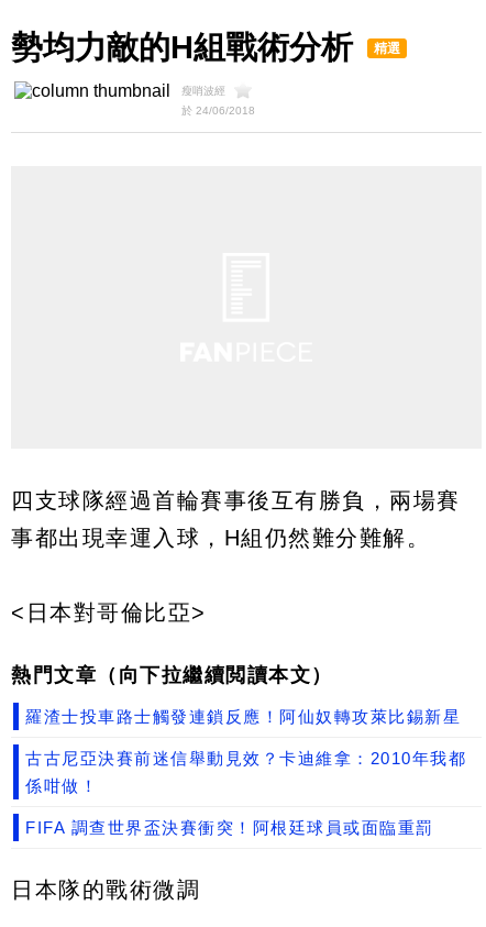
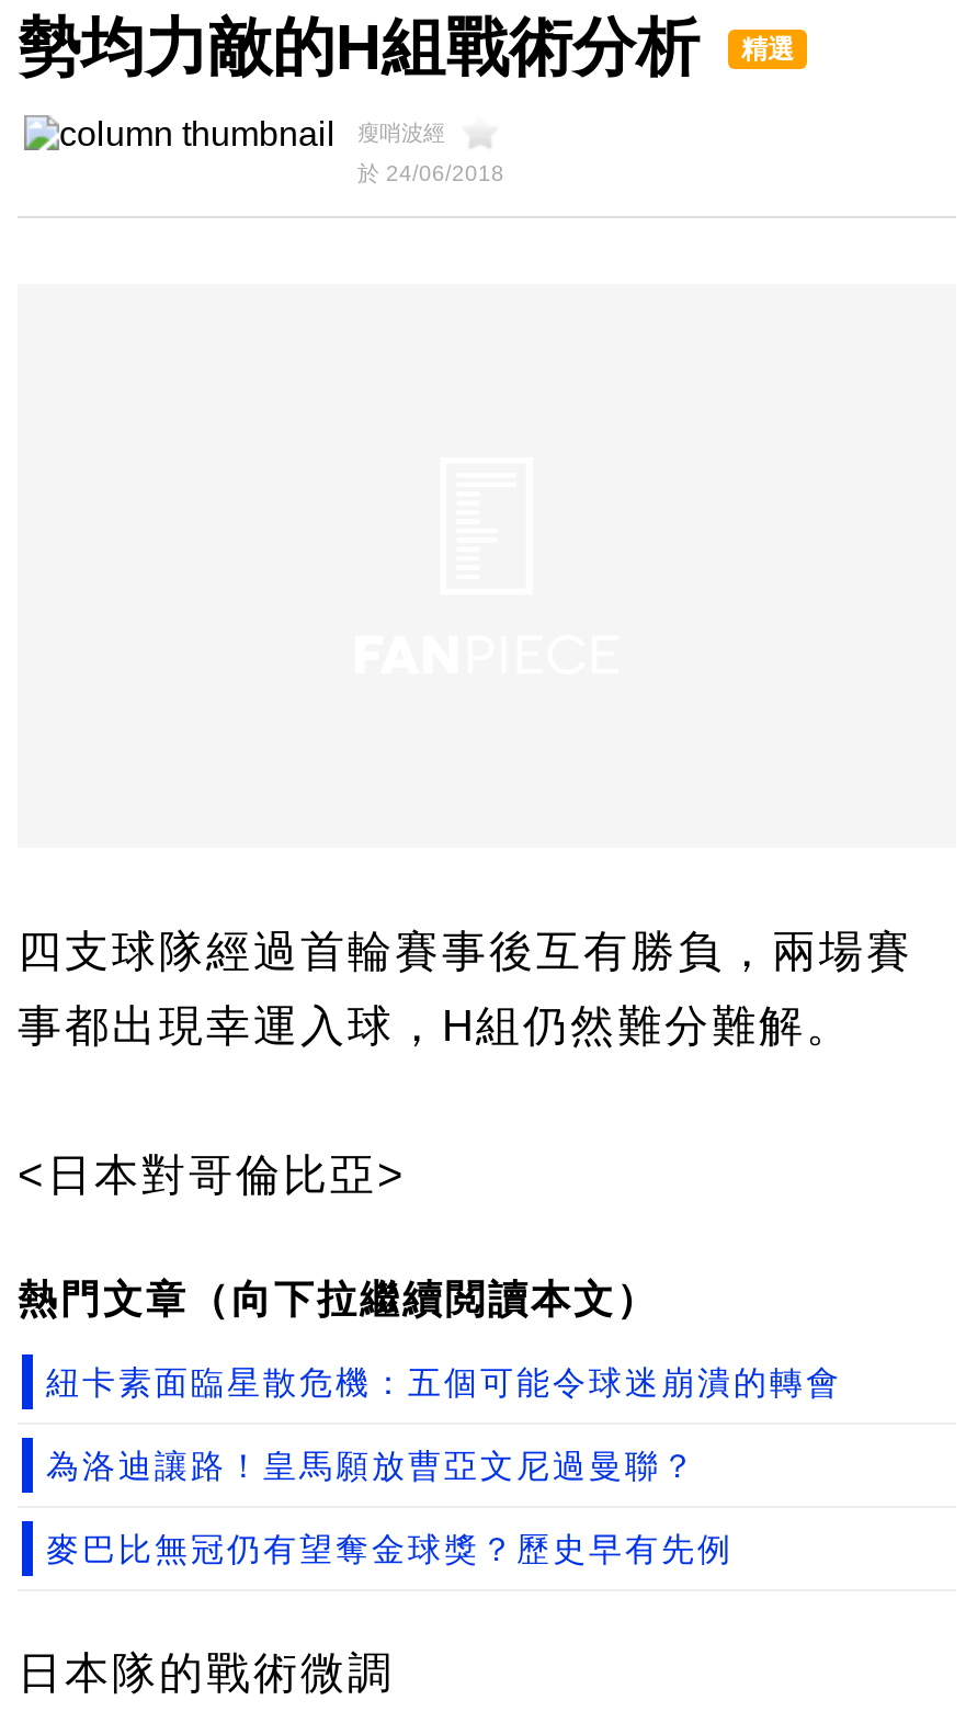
[25,707,466,837] 羅渣士投車路士觸發連鎖反應！阿仙奴轉攻萊比錫新星 | 古古尼亞決賽前迷信舉動見效？卡迪維拿：2010年我都 | 係咁做！ | FIFA 調查世界盃決賽衝突！阿根廷球員或面臨重罰 -> [46,1363,842,1567] 紐卡素面臨星散危機：五個可能令球迷崩潰的轉會 | 為洛迪讓路！皇馬願放曹亞文尼過曼聯？ | 麥巴比無冠仍有望奪金球獎？歷史早有先例

